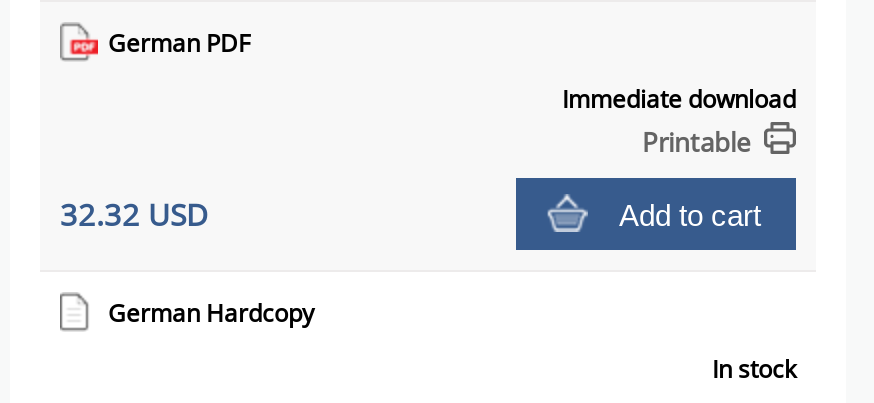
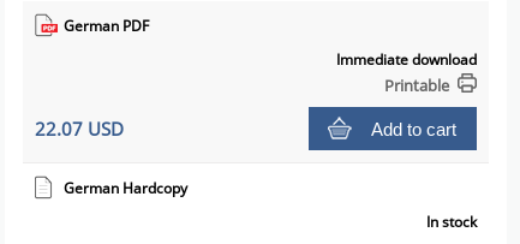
[60,194,208,234] 32.32 USD -> [35,117,124,141] 22.07 USD

